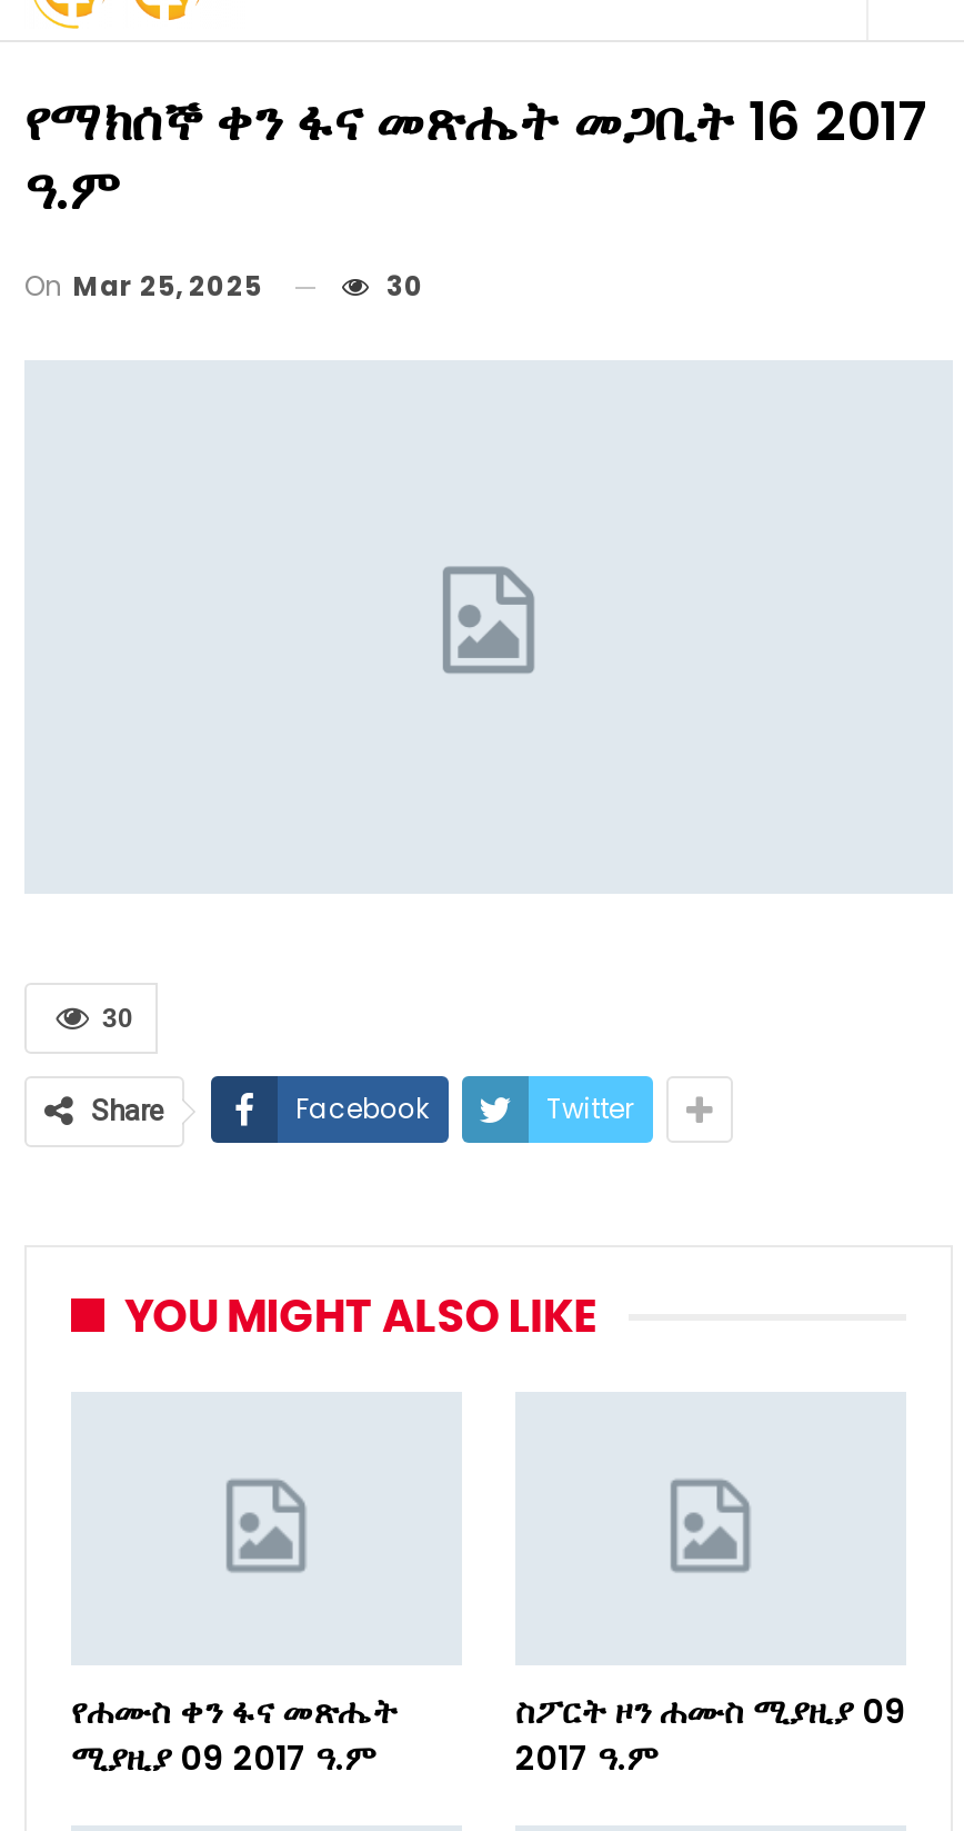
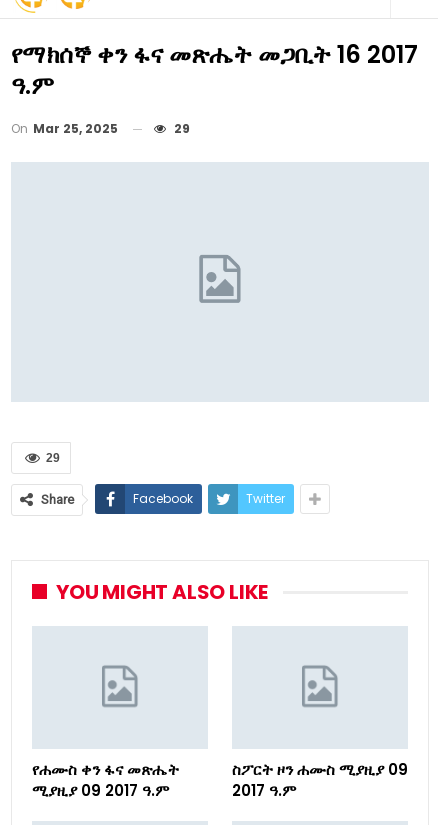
[386,267,424,305] 30 -> [174,120,190,137] 29
[102,1002,133,1033] 30 -> [46,451,60,465] 29

